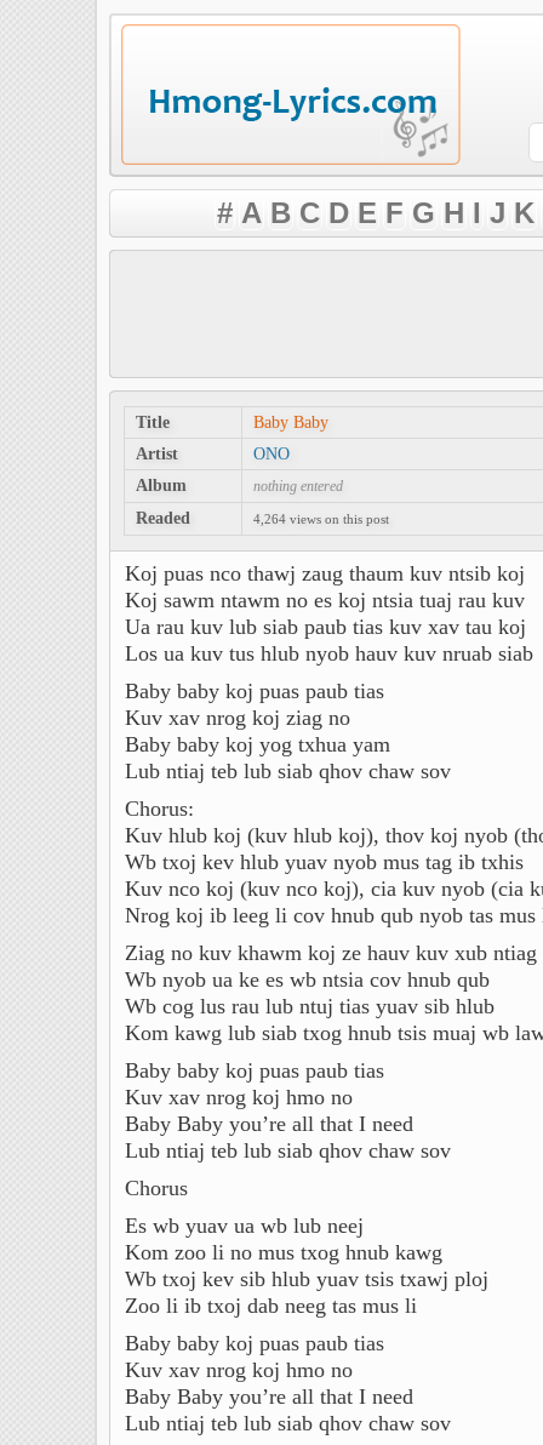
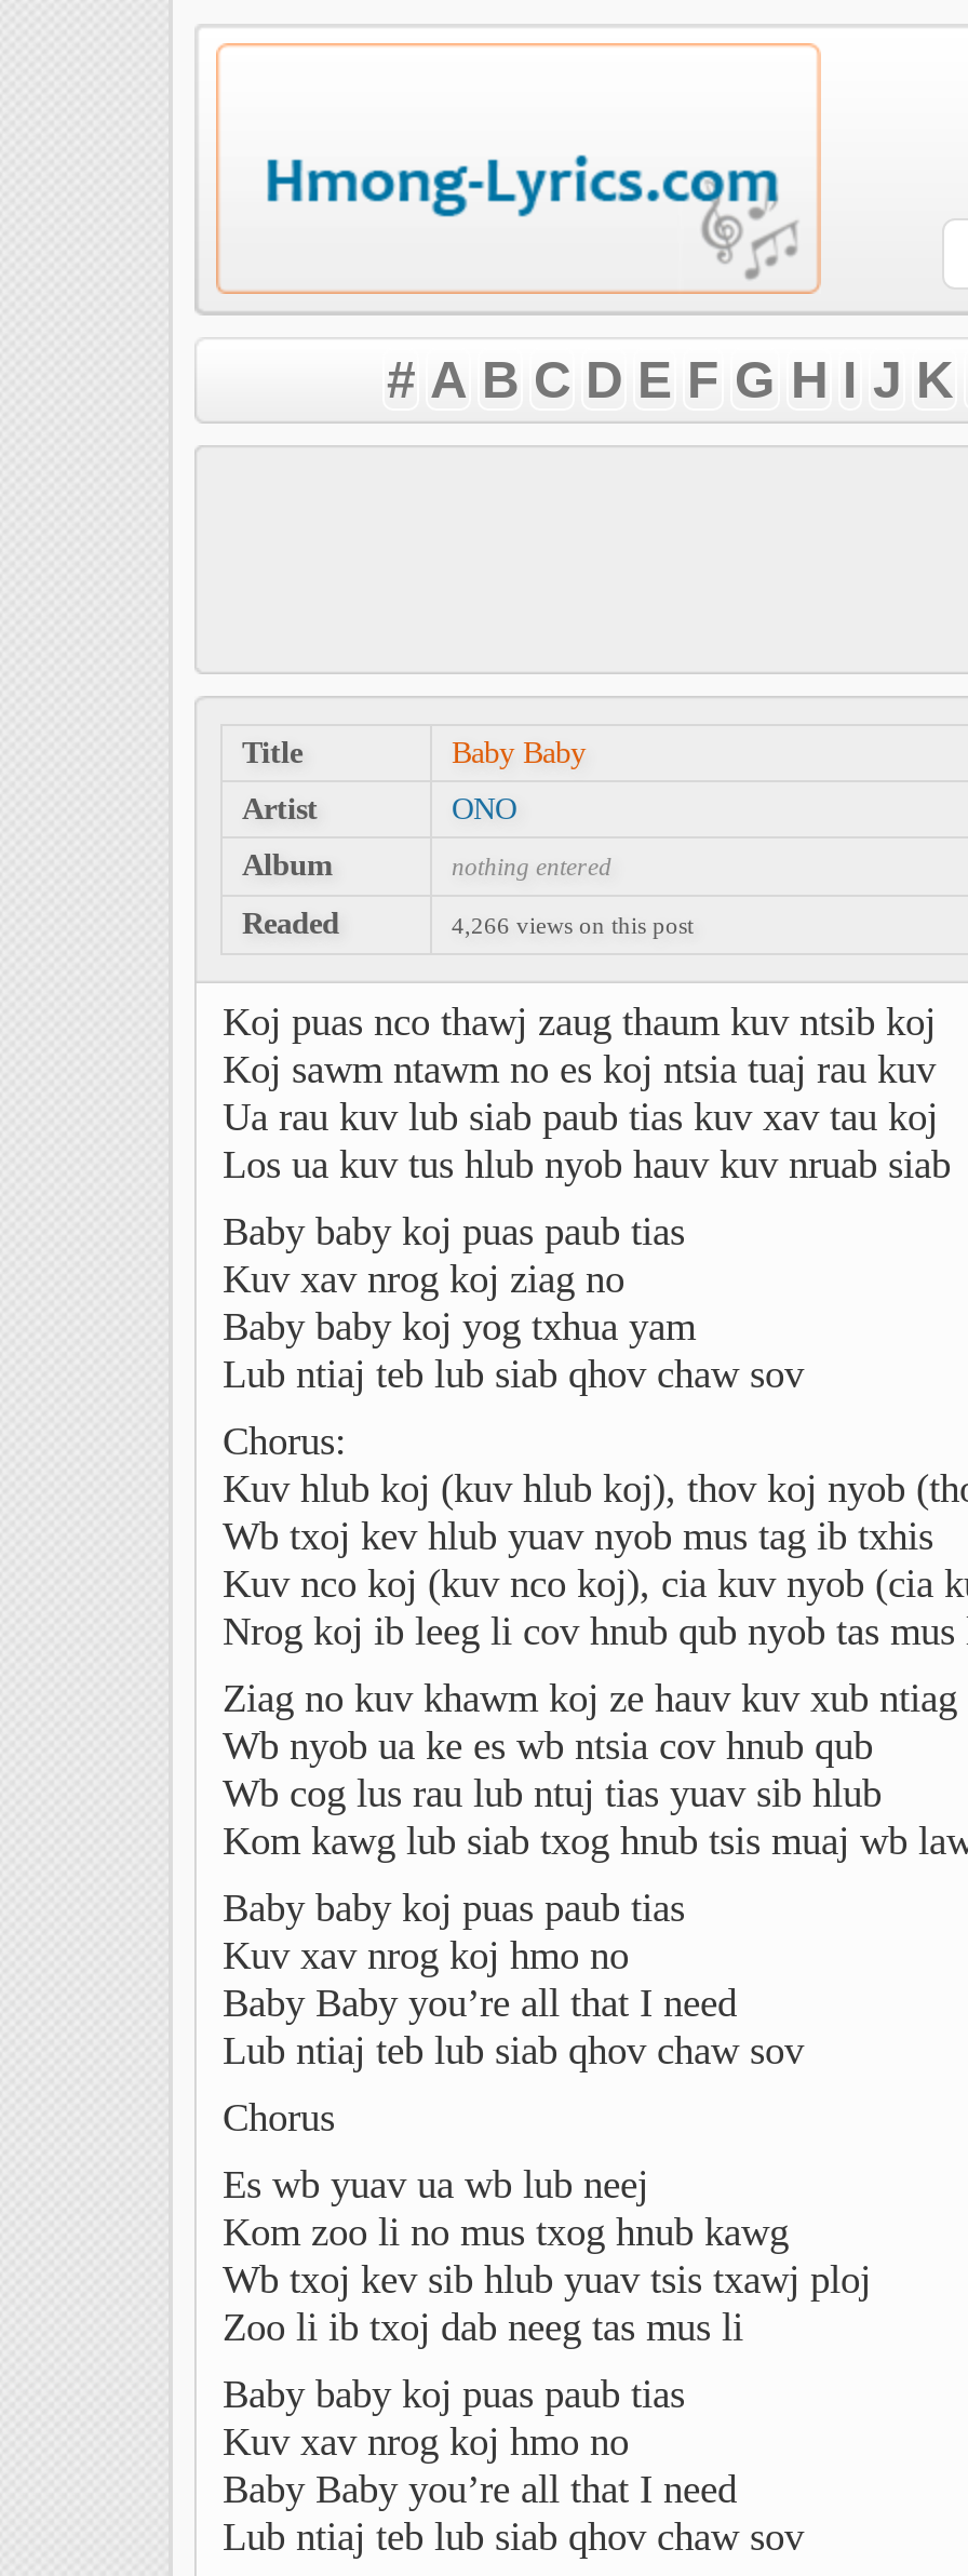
[253,512,389,526] 4,264 views on this post -> [452,912,694,938] 4,266 views on this post

